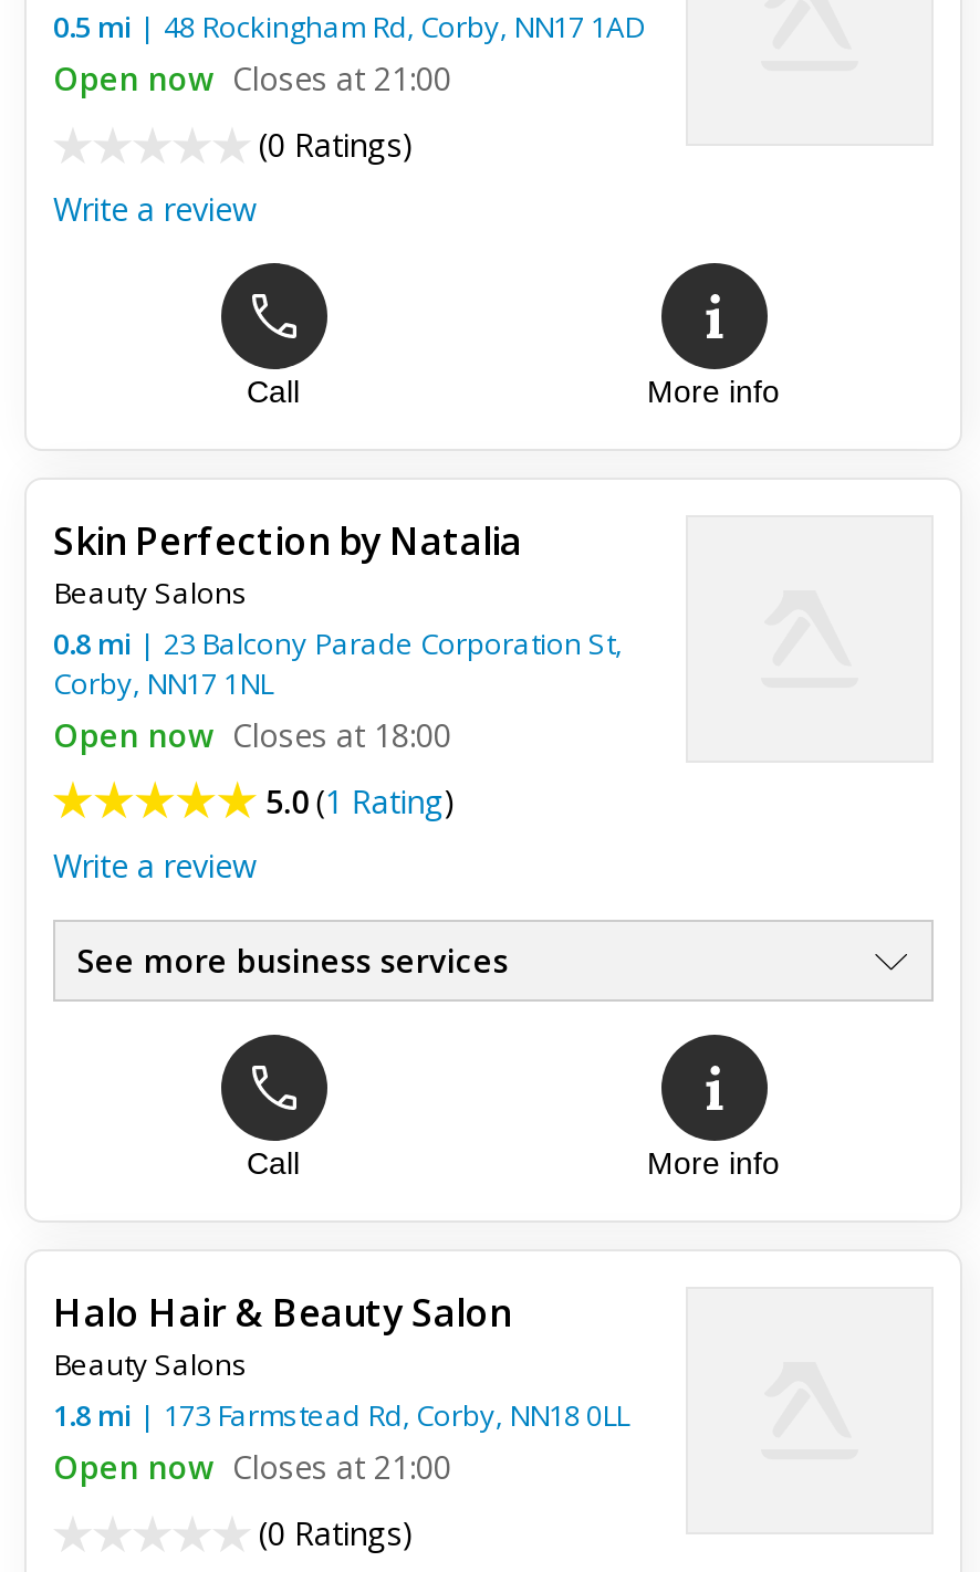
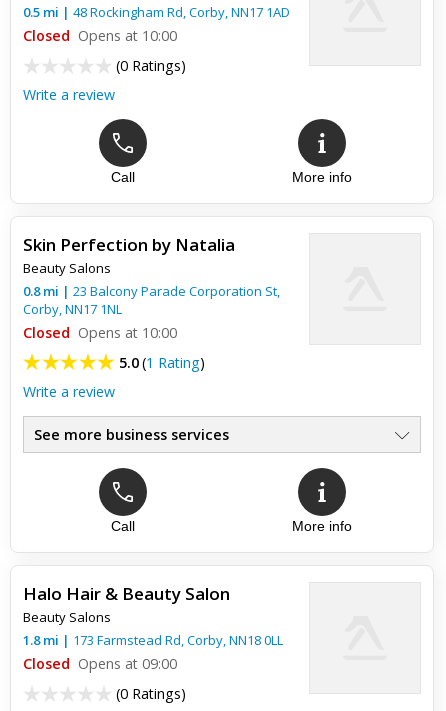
[53,57,451,99] Open now Closes at 21:00 -> [23,26,177,45] Closed Opens at 10:00
[53,714,451,756] Open now Closes at 18:00 -> [23,323,177,342] Closed Opens at 10:00
[53,1446,451,1488] Open now Closes at 21:00 -> [23,654,177,673] Closed Opens at 09:00

